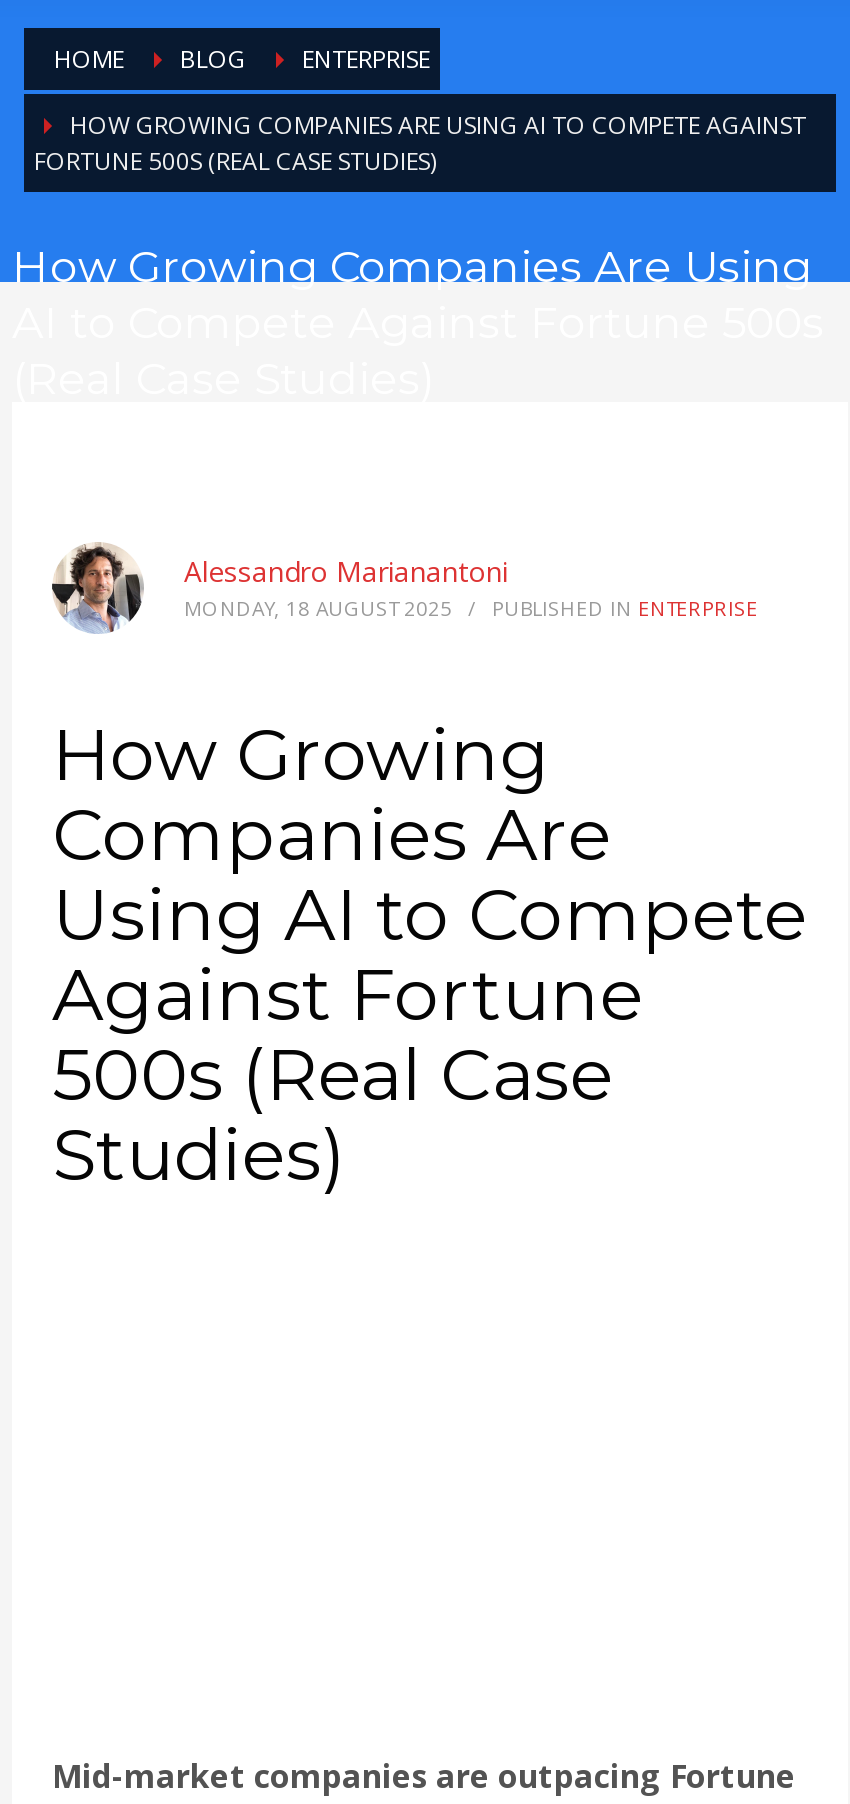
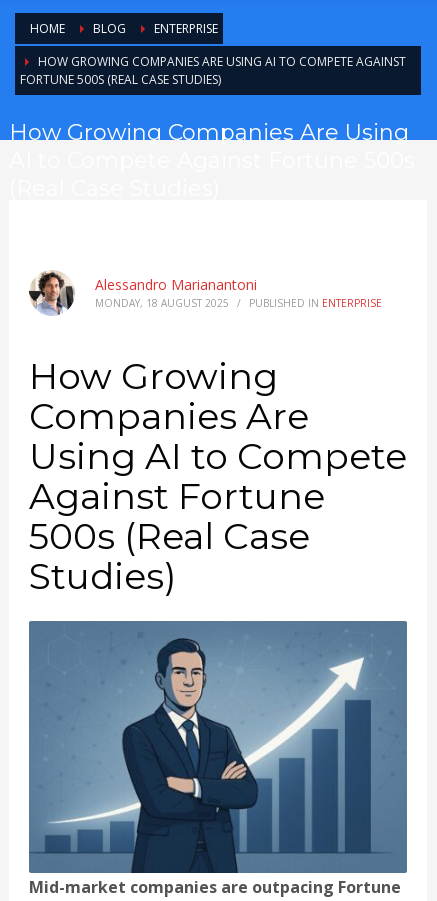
none -> [28,620,408,874] [image]

